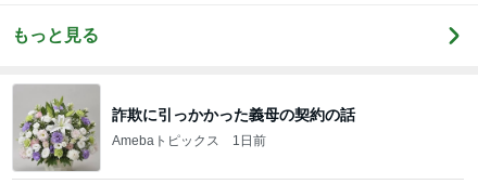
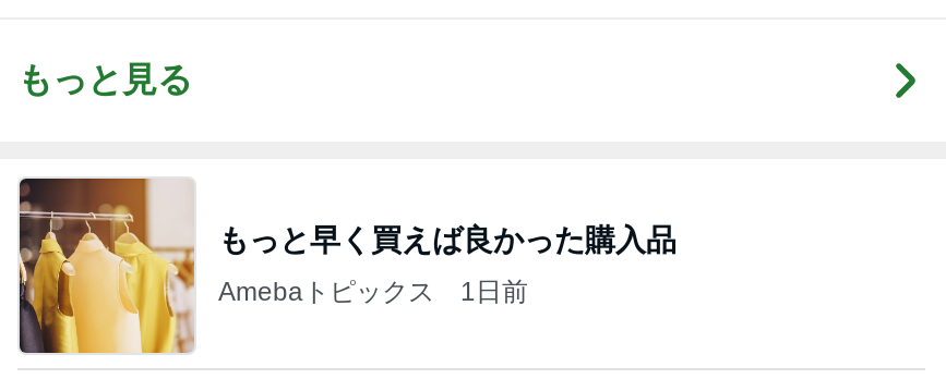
[13,84,355,172] [image] | 詐欺に引っかかった義母の契約の話 -> [17,176,676,355] [image] | もっと早く買えば良かった購入品

